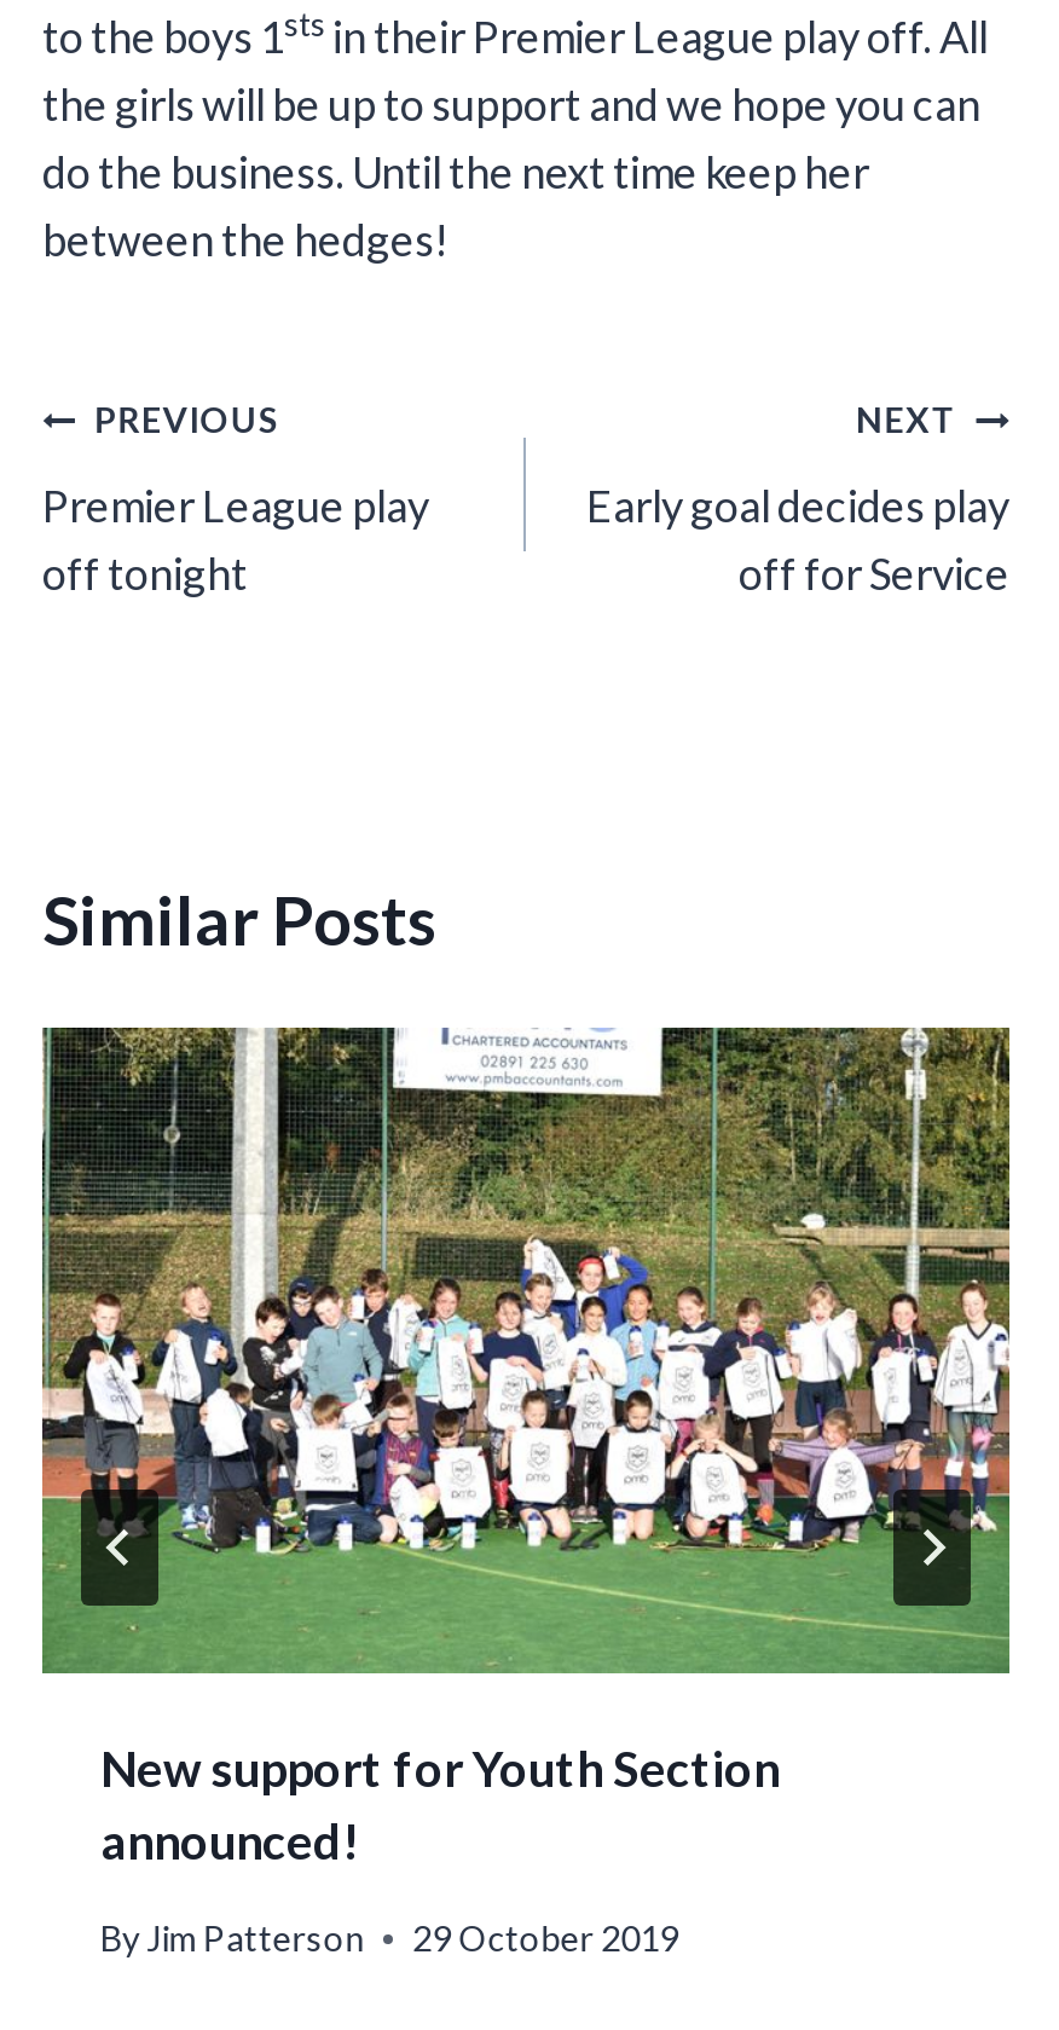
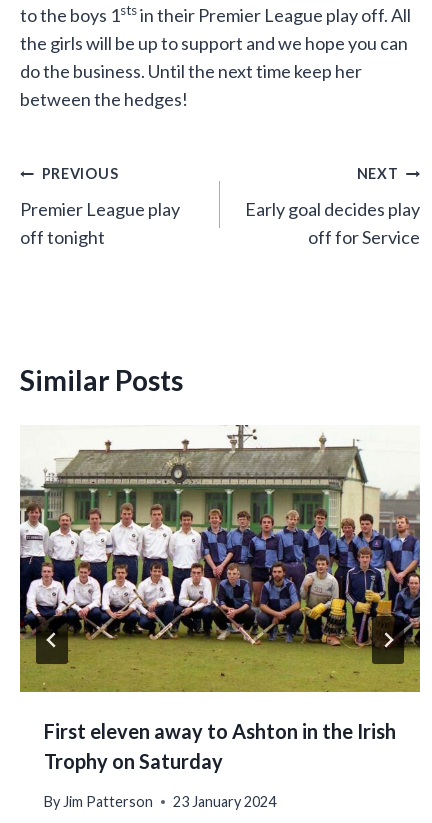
[40,1025,1012,1869] [image] | New support for Youth Section | announced! -> [19,424,421,773] [image] | First eleven away to Ashton in the Irish | Trophy on Saturday
[100,1918,679,1959] By Jim Patterson 29 October 2019 -> [44,793,276,810] By Jim Patterson 23 January 2024

